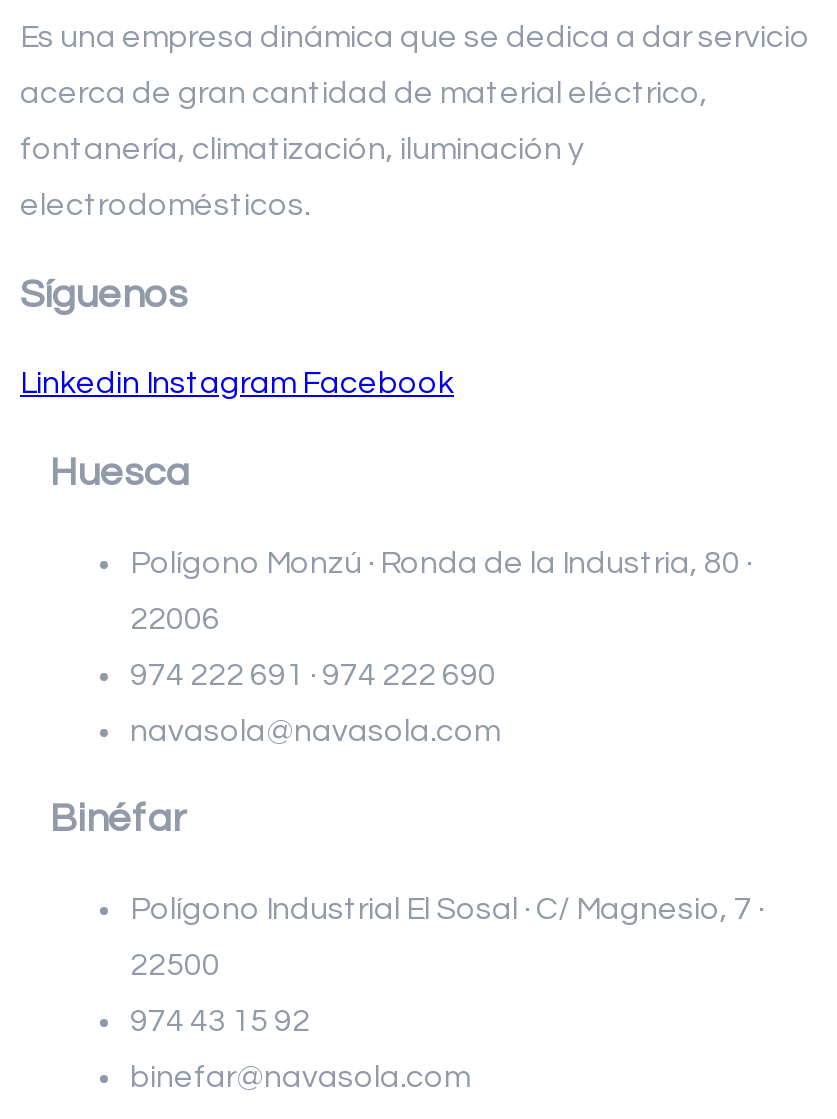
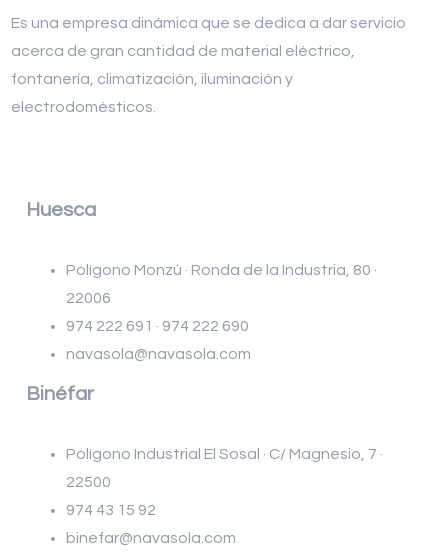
[20,274,454,399] Síguenos | Linkedin Instagram Facebook -> none
moved [50,453,190,493] -> [26,200,96,220]: Huesca

